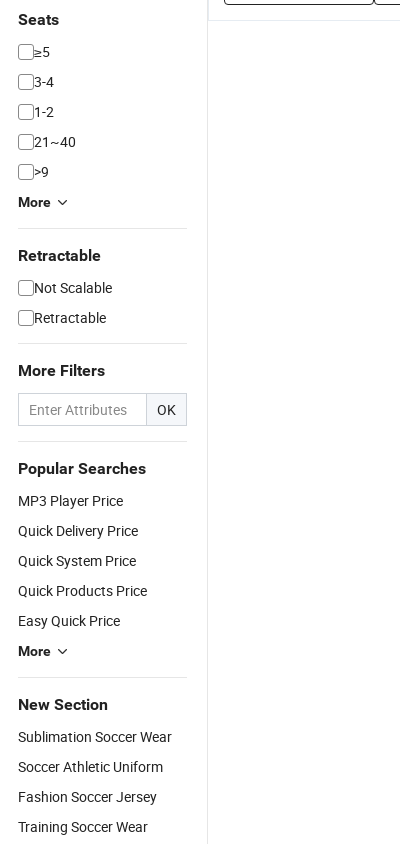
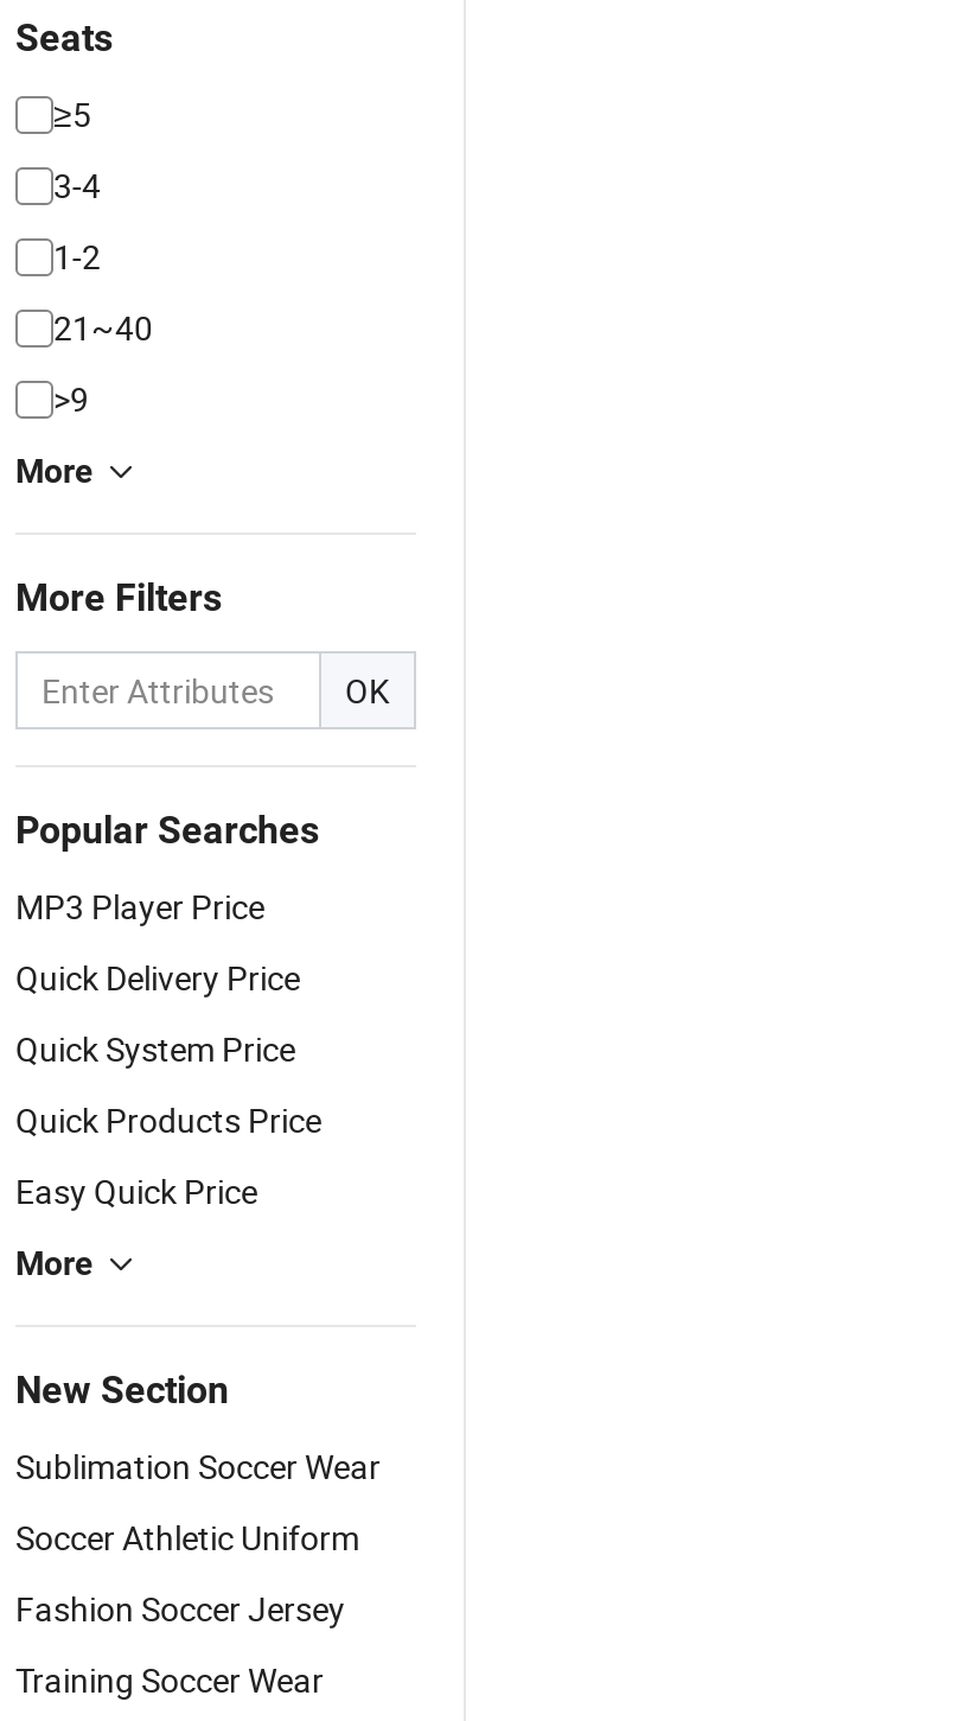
[18,246,112,327] Retractable | Not Scalable | Retractable -> none

